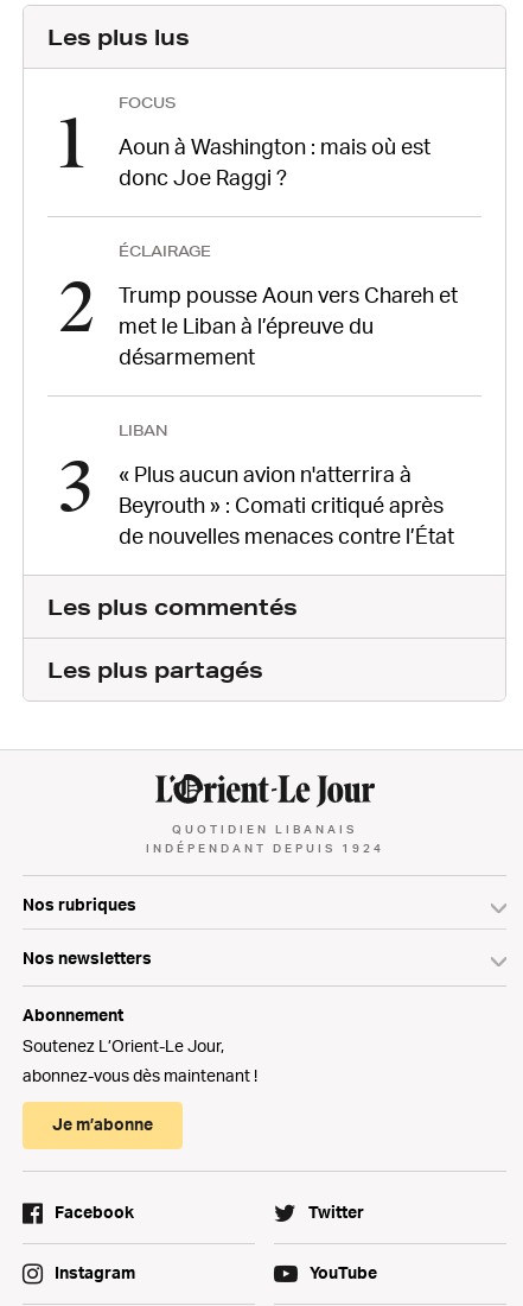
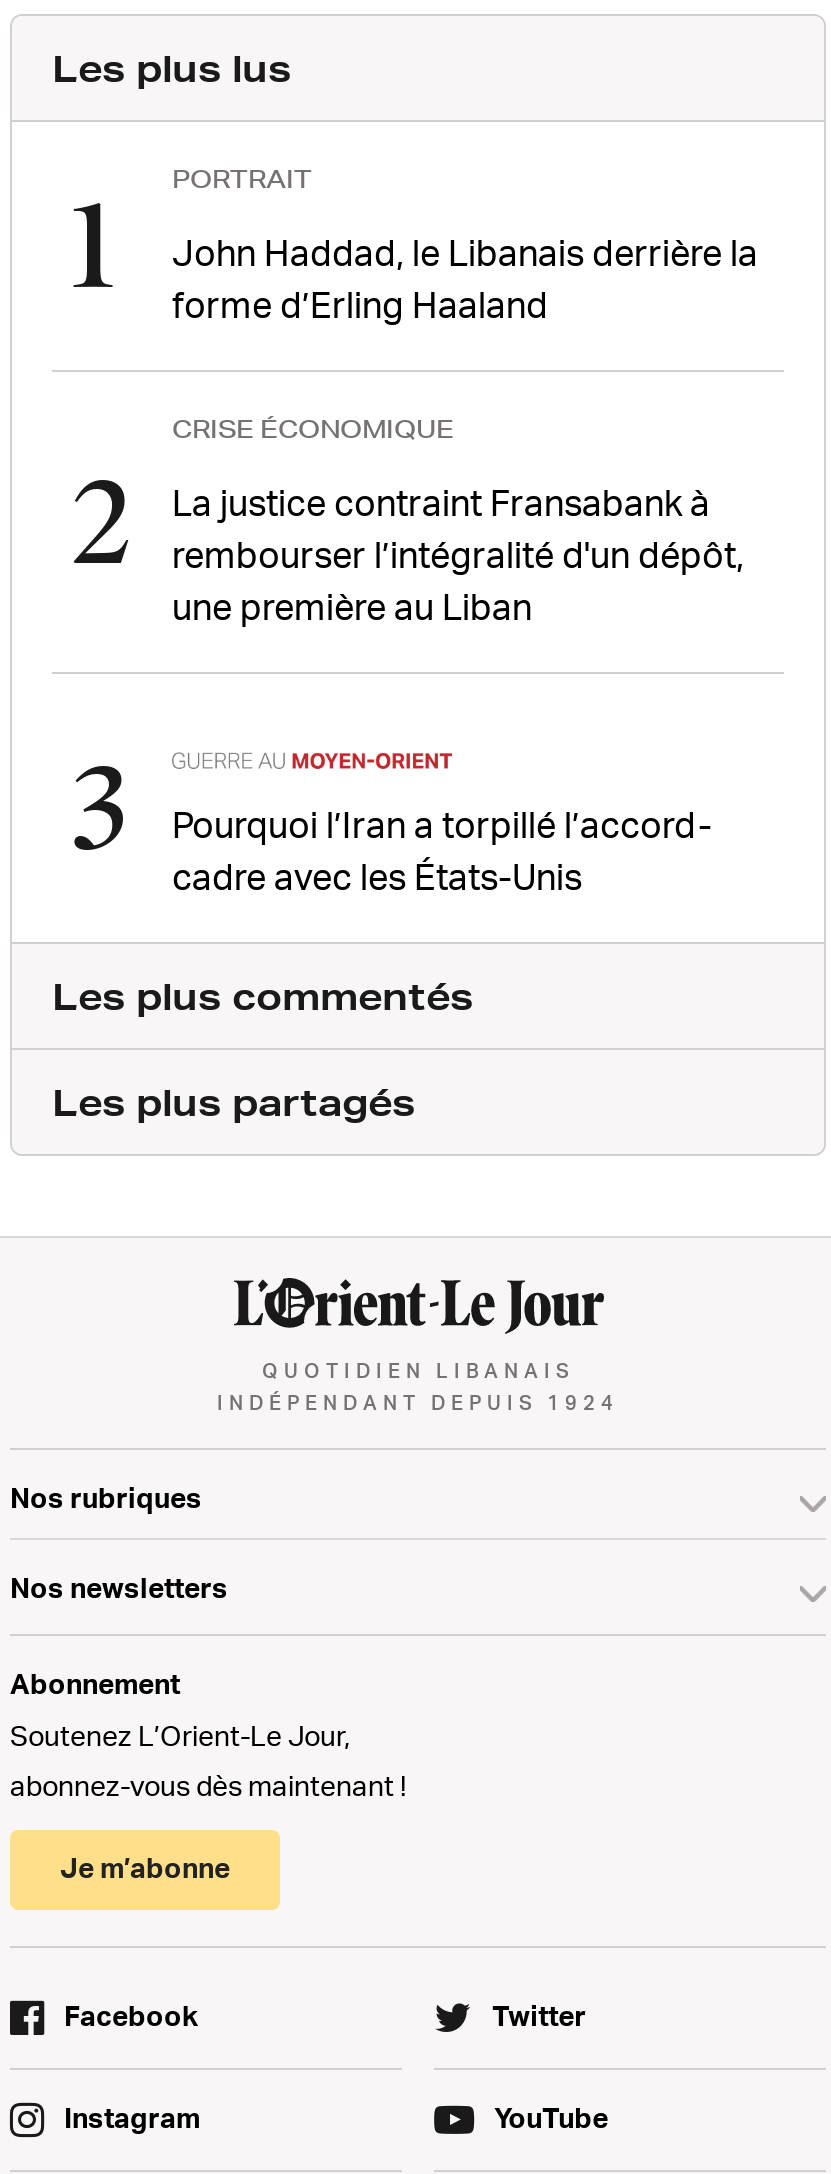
[119,92,176,113] FOCUS -> [172,162,312,196] PORTRAIT
[119,133,430,190] Aoun à Washington : mais où est | donc Joe Raggi ? -> [172,230,758,326] John Haddad, le Libanais derrière la | forme d’Erling Haaland
[119,241,211,261] ÉCLAIRAGE -> [172,412,454,446] CRISE ÉCONOMIQUE
[119,281,458,369] Trump pousse Aoun vers Chareh et | met le Liban à l’épreuve du | désarmement -> [172,480,744,628] La justice contraint Fransabank à | rembourser l’intégralité d'un dépôt, | une première au Liban
[119,420,454,548] LIBAN | « Plus aucun avion n'atterrira à | Beyrouth » : Comati critiqué après | de nouvelles menaces contre l’État -> [172,801,712,897] Pourquoi l’Iran a torpillé l’accord- | cadre avec les États-Unis

